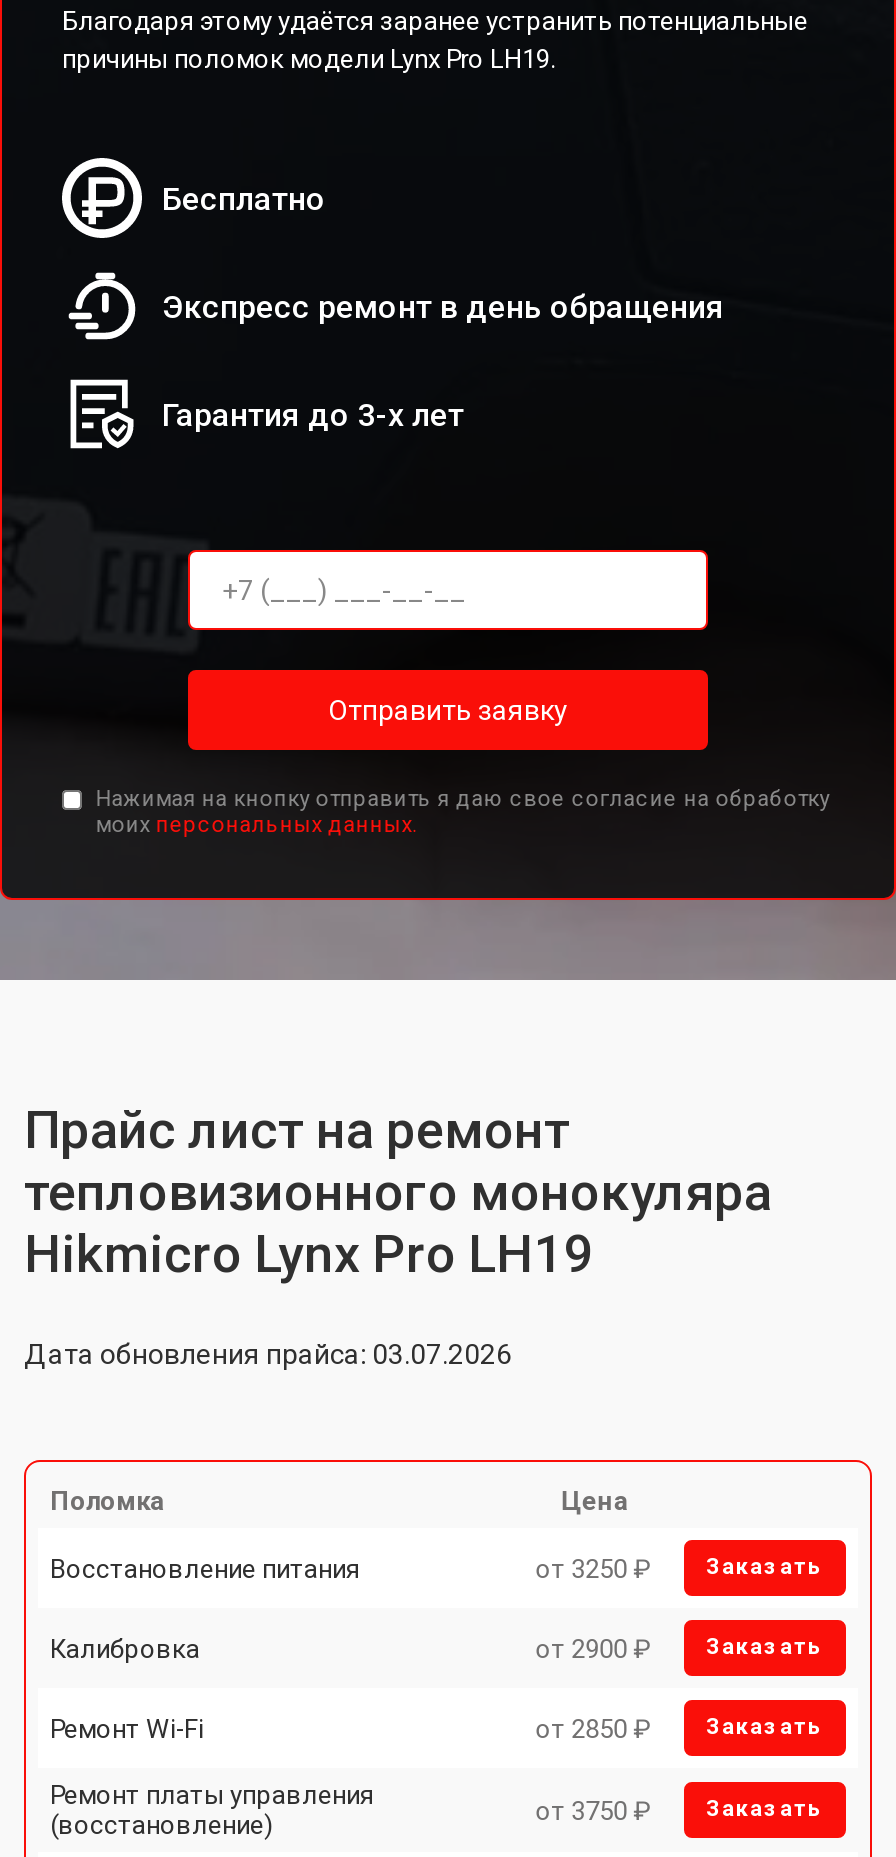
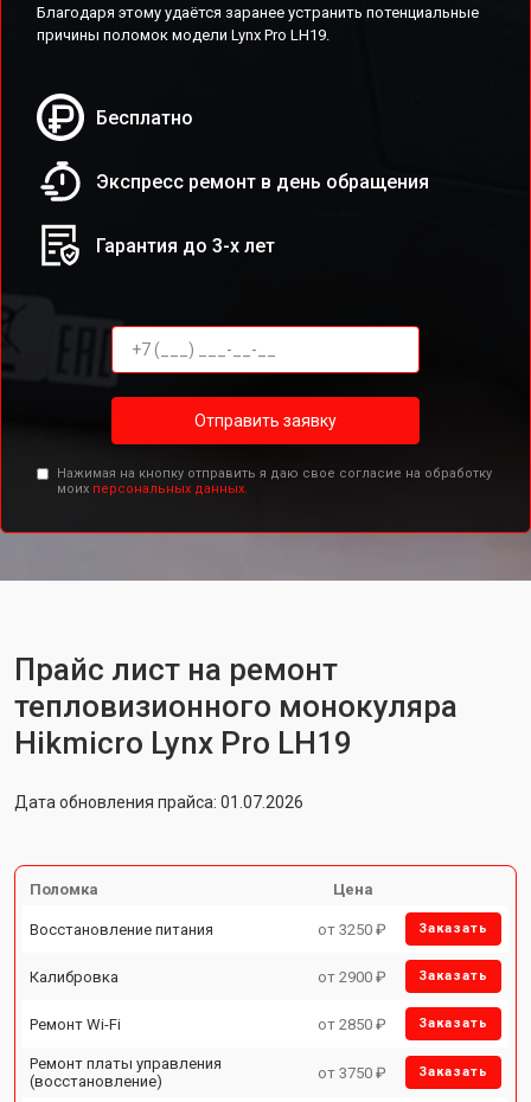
[24,1338,512,1370] Дата обновления прайса: 03.07.2026 -> [14,793,303,812] Дата обновления прайса: 01.07.2026

